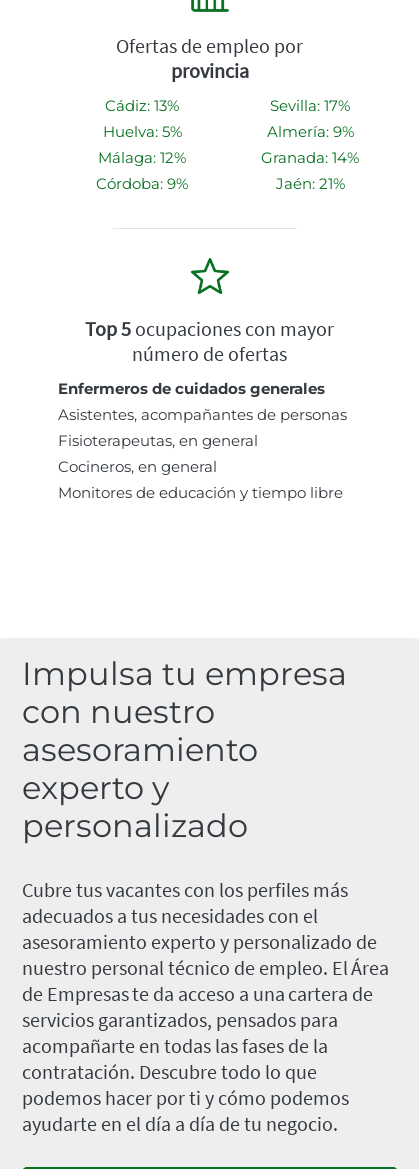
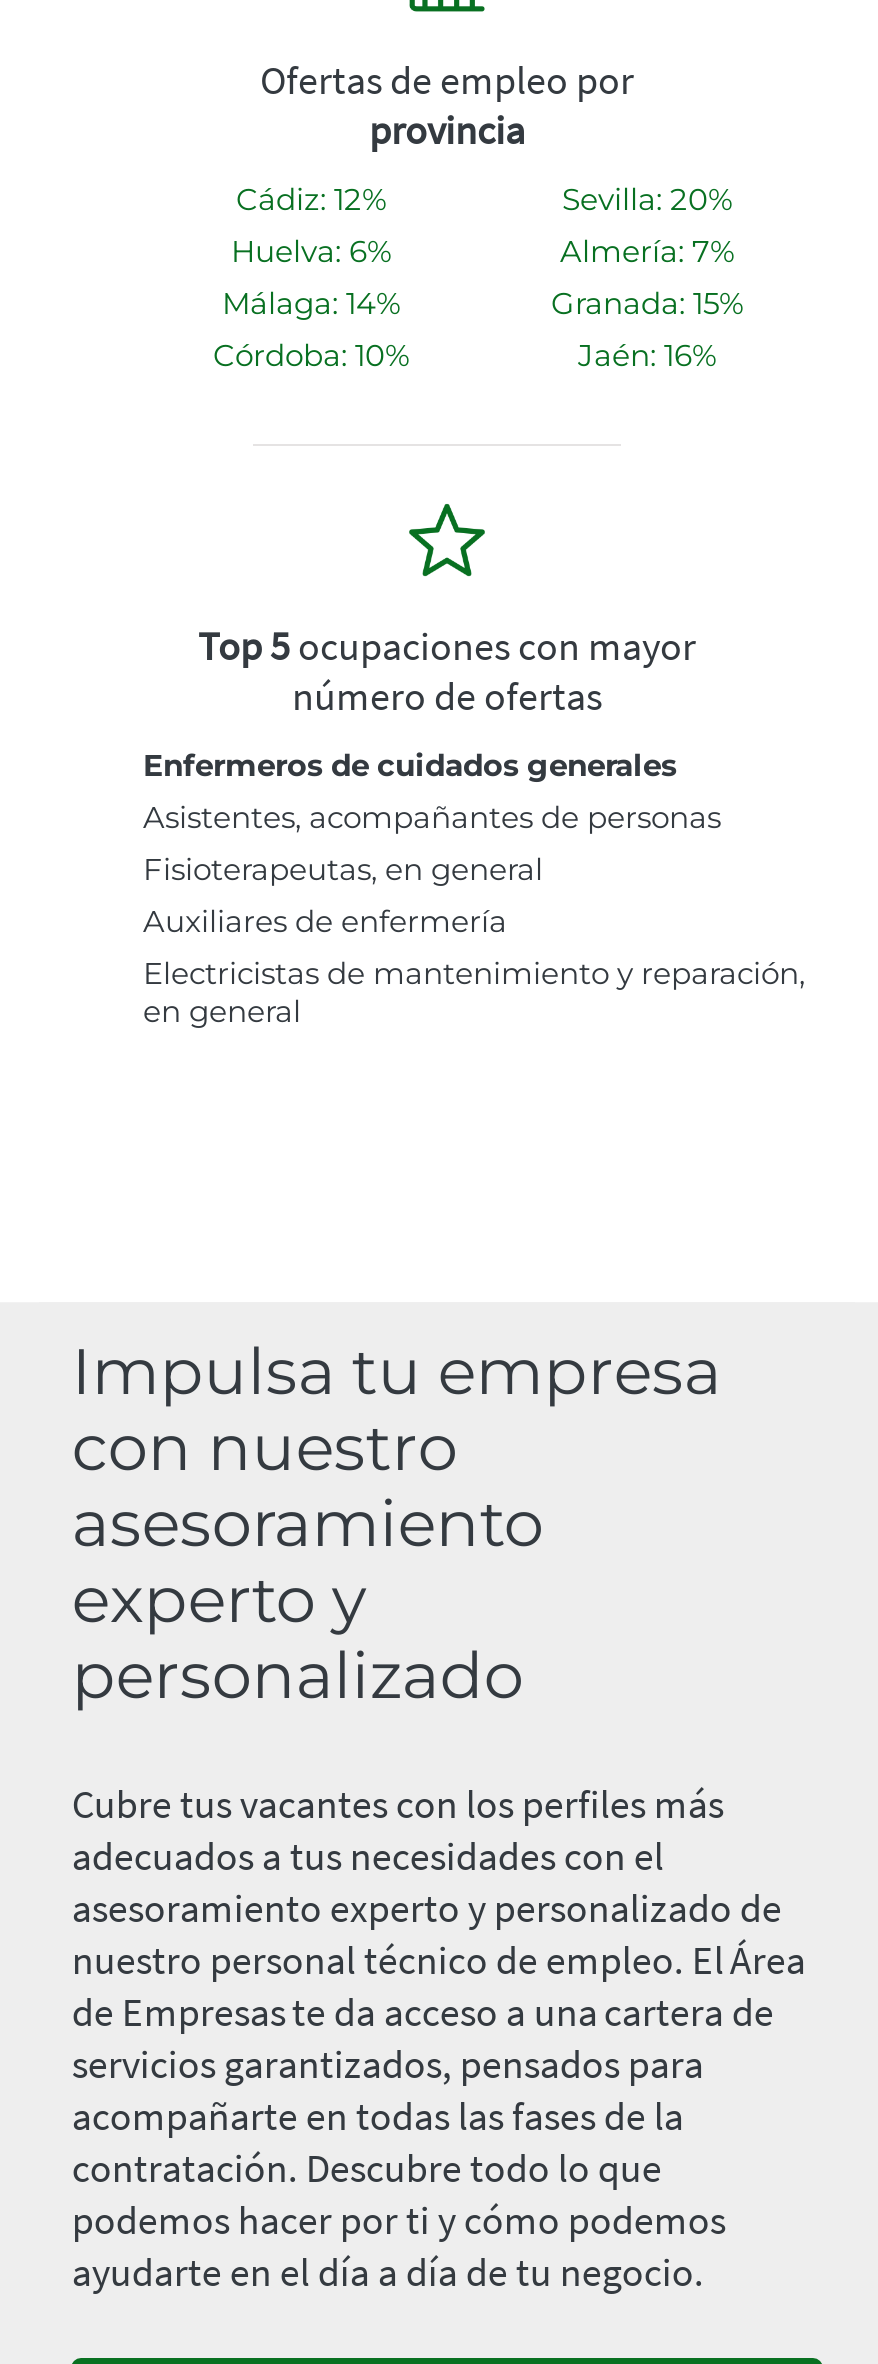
[105,96,179,115] Cádiz: 13% -> [236,180,386,218] Cádiz: 12%
[270,96,350,115] Sevilla: 17% -> [562,180,732,218] Sevilla: 20%
[102,122,181,141] Huelva: 5% -> [231,232,391,270] Huelva: 6%
[266,122,353,141] Almería: 9% -> [560,232,734,270] Almería: 7%
[98,148,186,167] Málaga: 12% -> [222,284,400,322] Málaga: 14%
[261,148,359,167] Granada: 14% -> [551,284,743,322] Granada: 15%
[96,174,188,193] Córdoba: 9% -> [213,336,409,374] Córdoba: 10%
[275,174,344,193] Jaén: 21% -> [578,336,716,374] Jaén: 16%
[58,457,343,502] Cocineros, en general | Monitores de educación y tiempo libre -> [143,902,805,1030] Auxiliares de enfermería | Electricistas de mantenimiento y reparación, | en general

